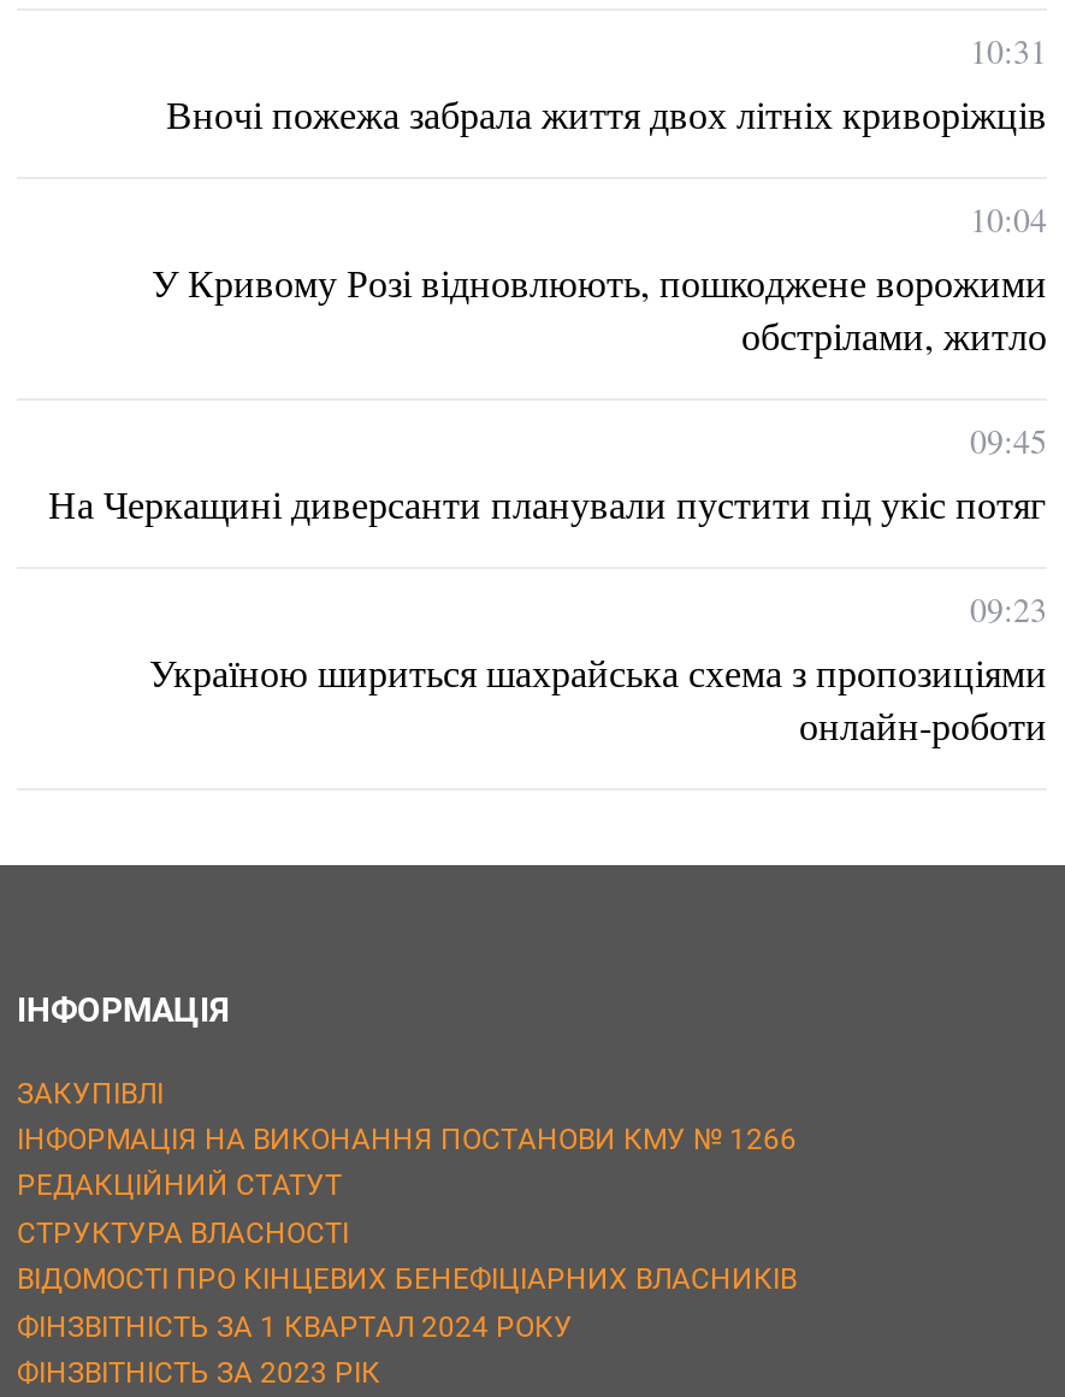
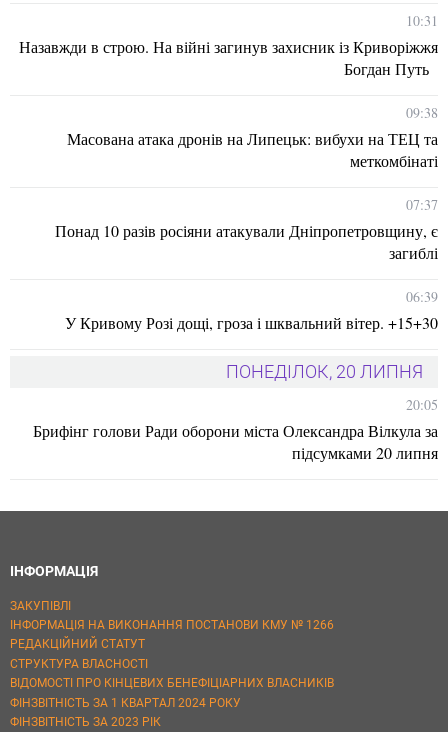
[48,88,1047,750] Вночі пожежа забрала життя двох літніх криворіжців | 10:04 | У Кривому Розі відновлюють, пошкоджене ворожими | обстрілами, житло | 09:45 | На Черкащині диверсанти планували пустити під укіс потяг | 09:23 | Україною шириться шахрайська схема з пропозиціями | онлайн-роботи -> [19,36,438,463] Назавжди в строю. На війні загинув захисник із Криворіжжя | Богдан Путь | 09:38 | Масована атака дронів на Липецьк: вибухи на ТЕЦ та | меткомбінаті | 07:37 | Понад 10 разів росіяни атакували Дніпропетровщину, є | загиблі | 06:39 | У Кривому Розі дощі, гроза і шквальний вітер. +15+30 | ПОНЕДІЛОК, 20 ЛИПНЯ | 20:05 | Брифінг голови Ради оборони міста Олександра Вілкула за | підсумками 20 липня

